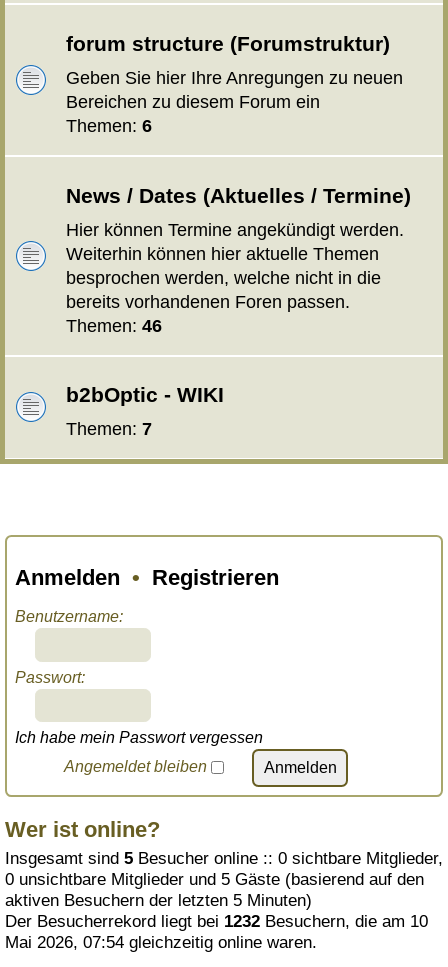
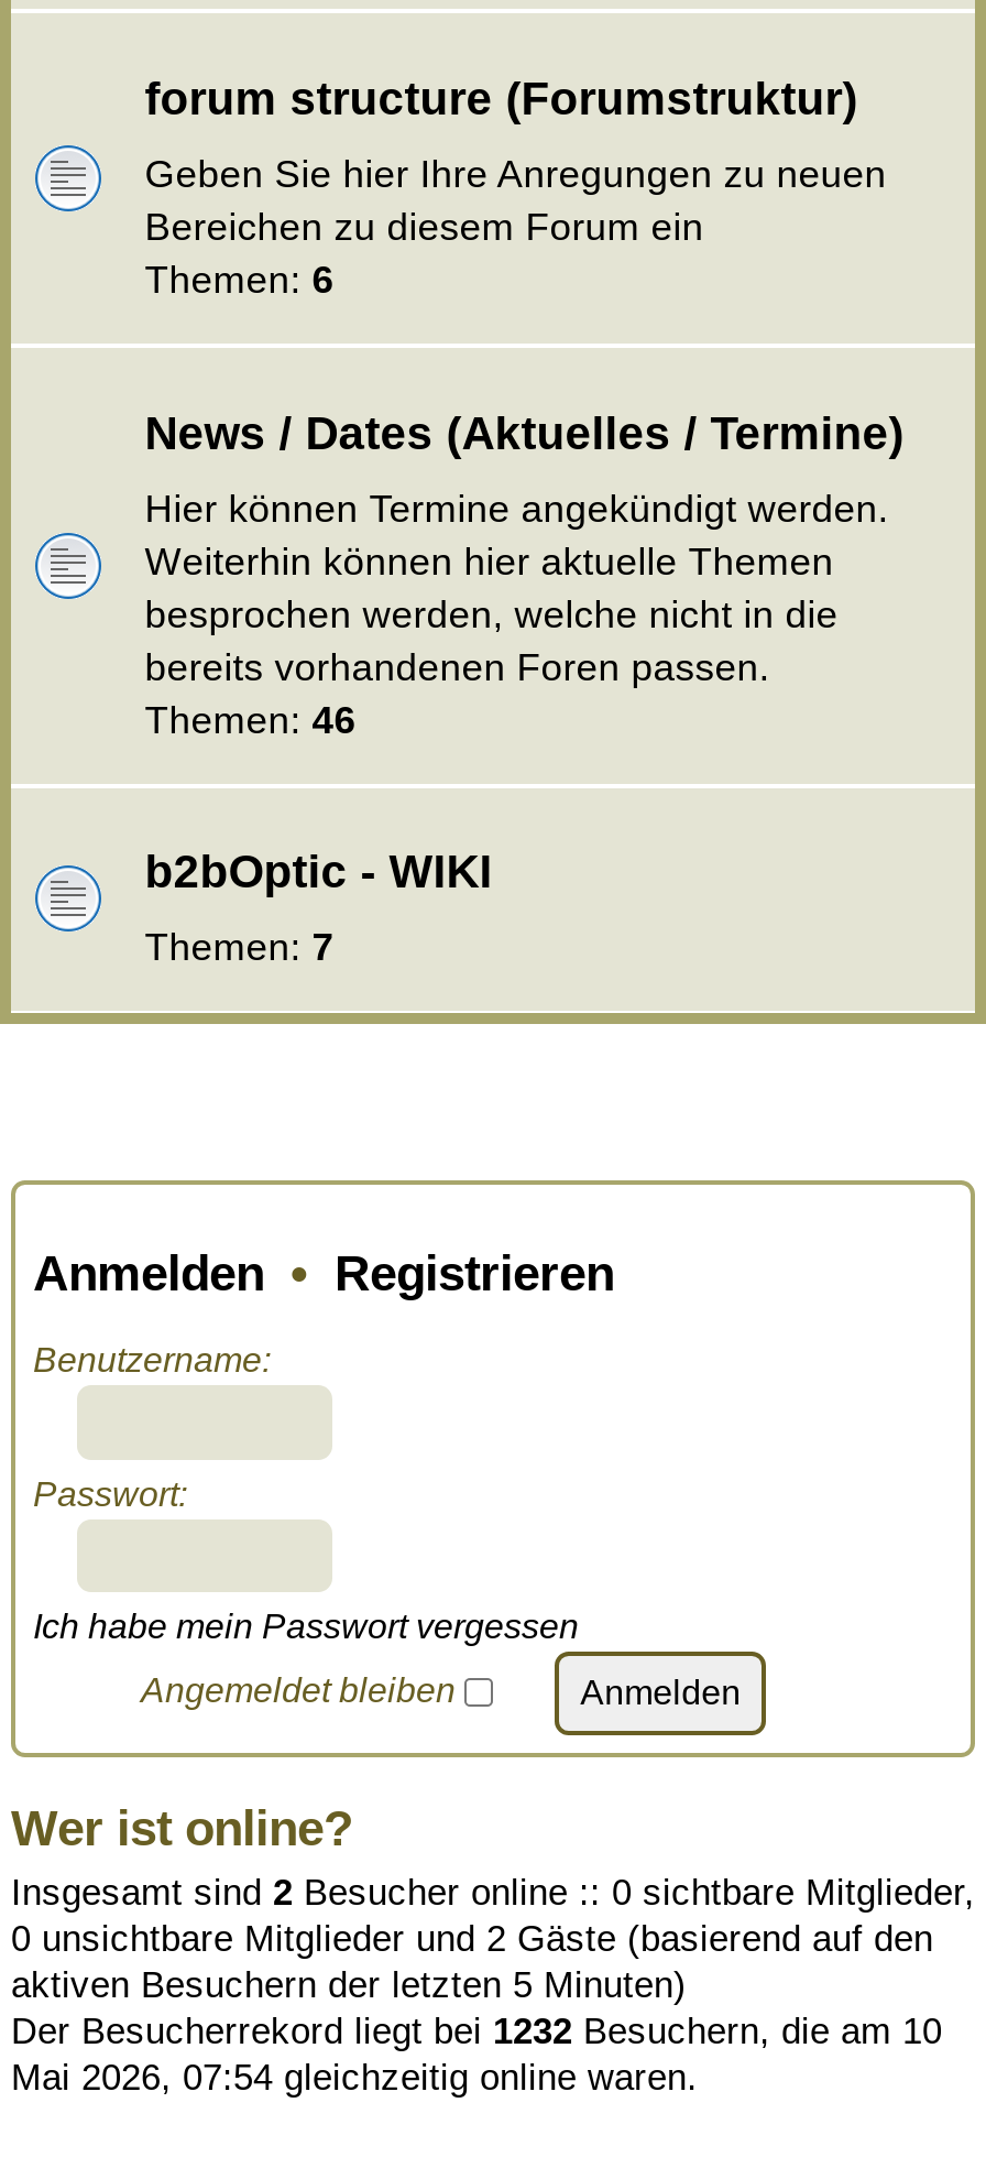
[5,849,443,867] Insgesamt sind 5 Besucher online :: 0 sichtbare Mitglieder, -> [11,1871,975,1911] Insgesamt sind 2 Besucher online :: 0 sichtbare Mitglieder,
[5,870,424,888] 0 unsichtbare Mitglieder und 5 Gäste (basierend auf den -> [11,1917,933,1957] 0 unsichtbare Mitglieder und 2 Gäste (basierend auf den

